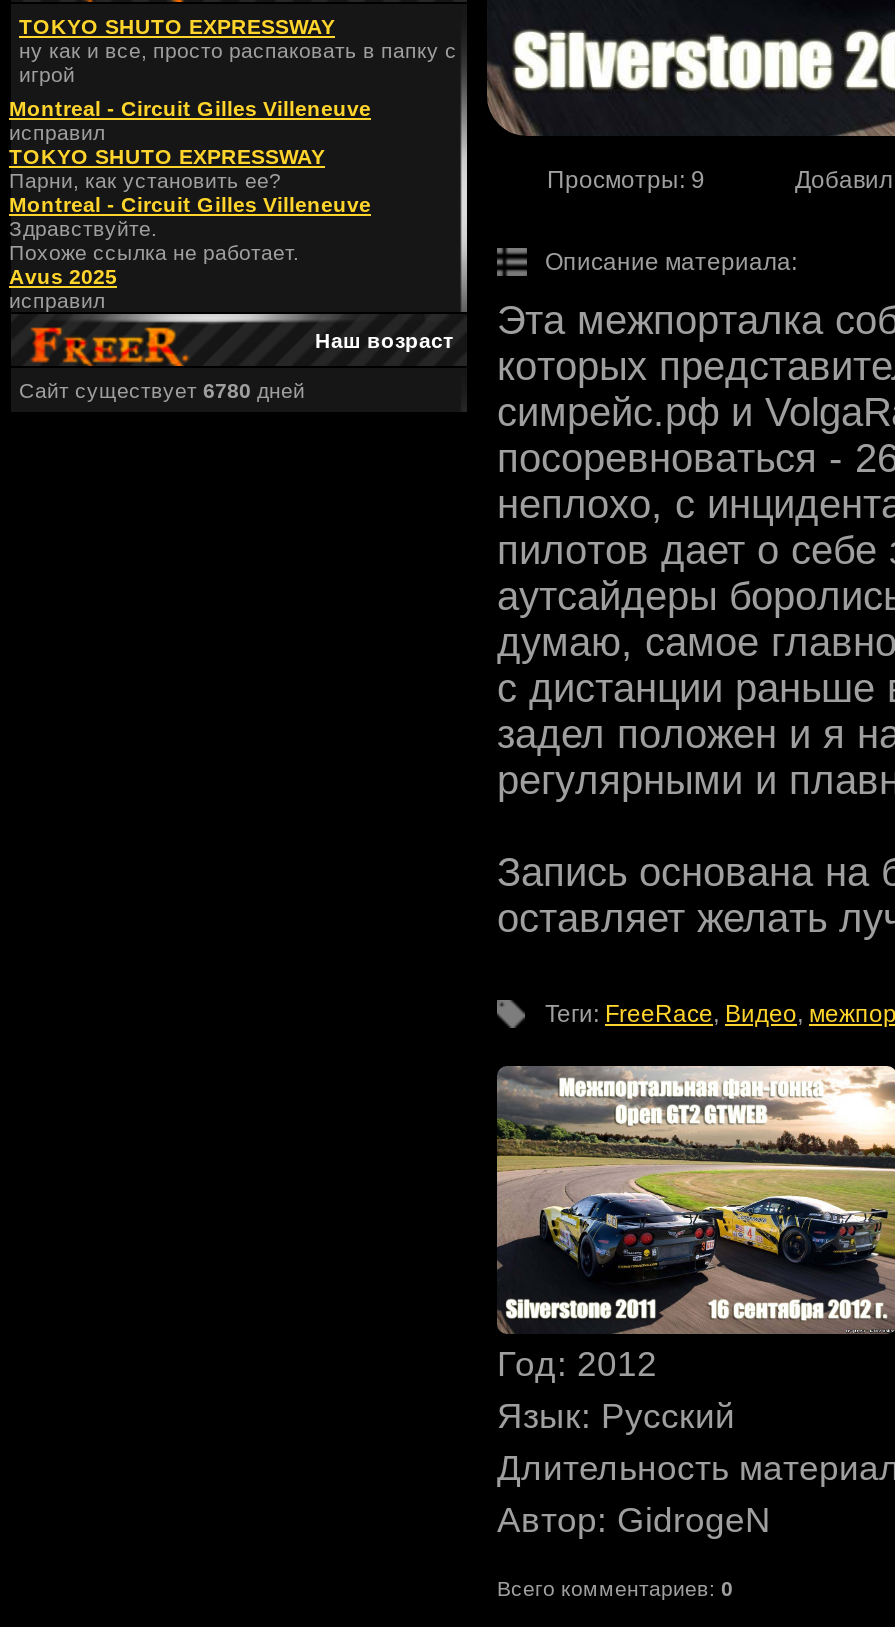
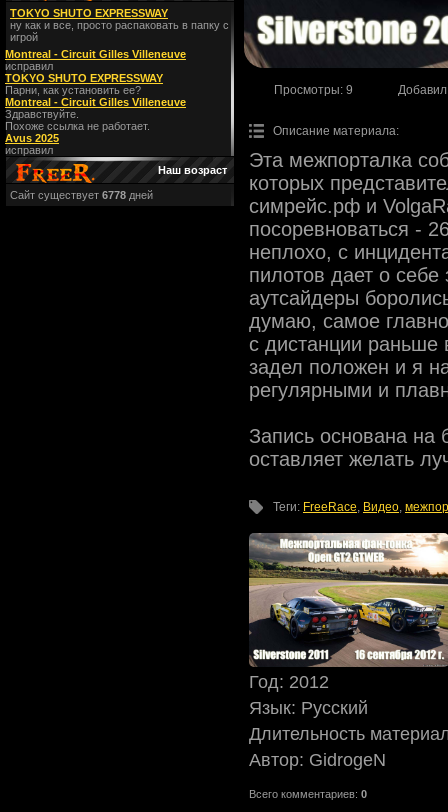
[19,378,305,402] Сайт существует 6780 дней -> [10,189,153,201] Сайт существует 6778 дней

